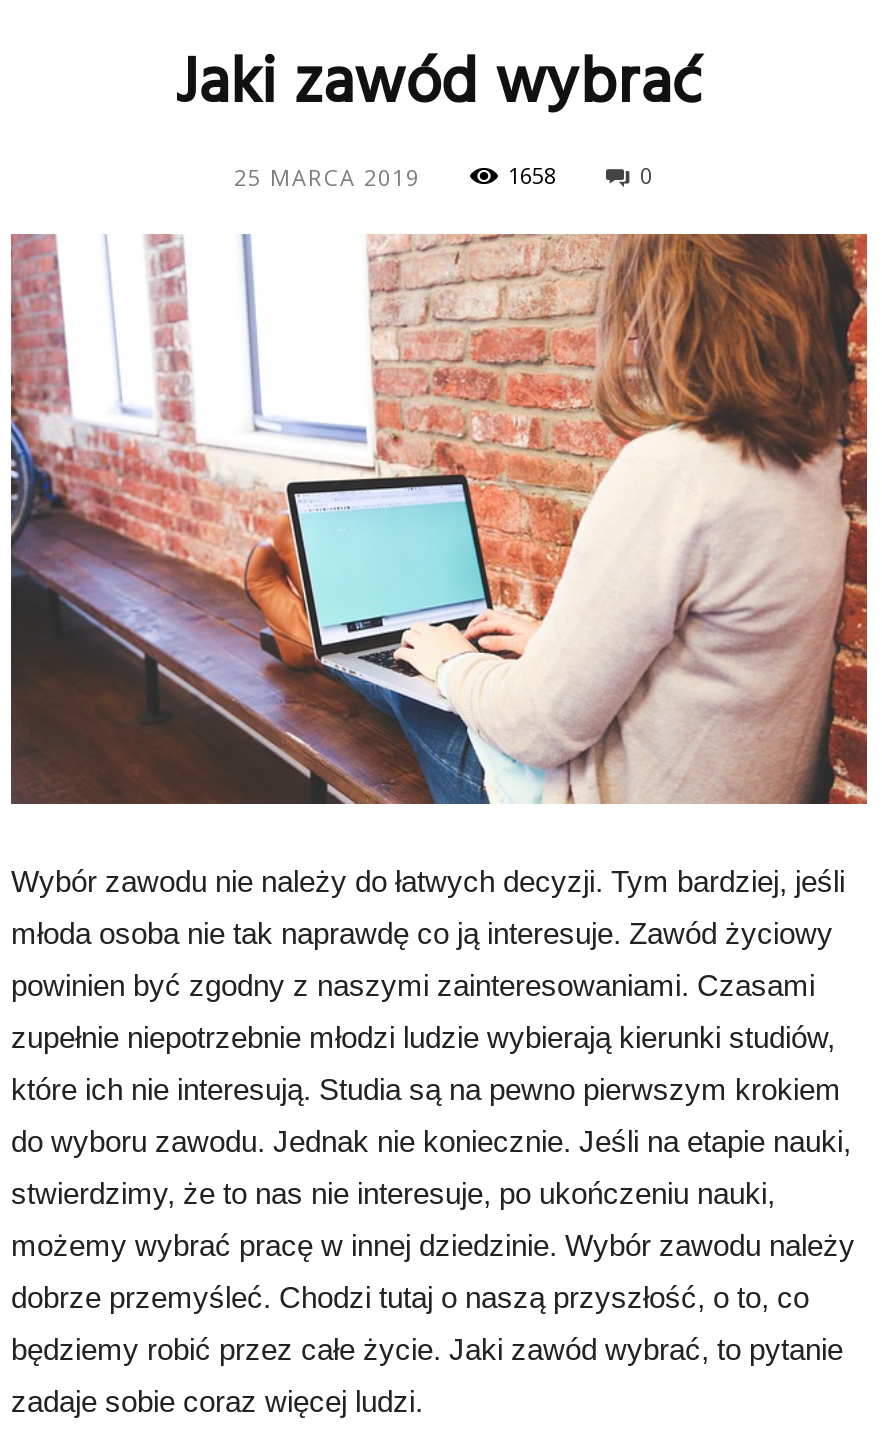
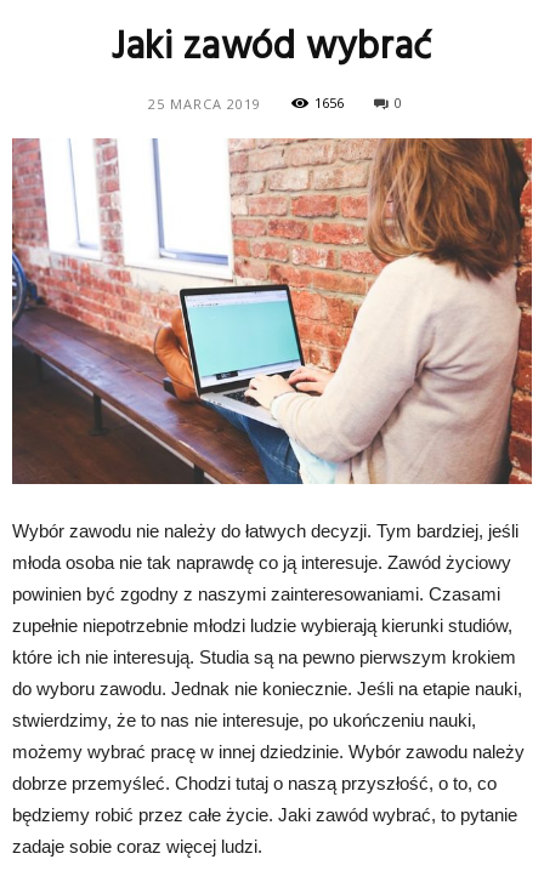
[508,160,556,190] 1658 -> [314,93,343,112] 1656

